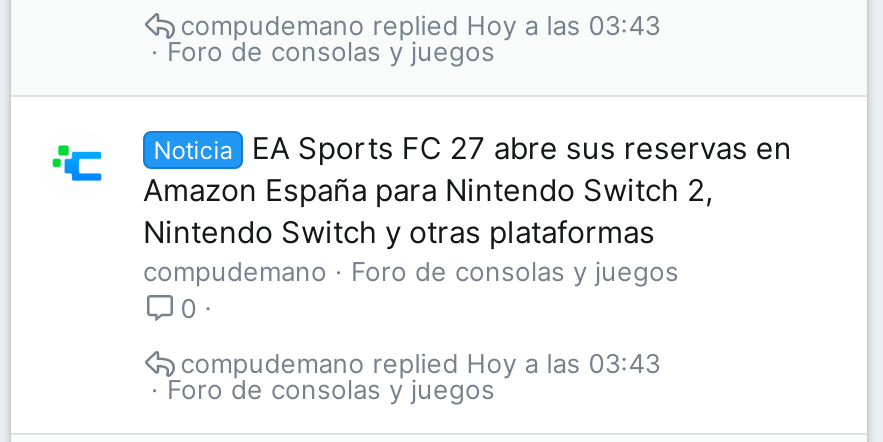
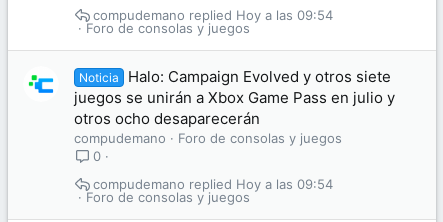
[466,9,660,41] Hoy a las 03:43 -> [236,7,333,23] Hoy a las 09:54
[143,129,792,251] EA Sports FC 27 abre sus reservas en | Amazon España para Nintendo Switch 2, | Nintendo Switch y otras plataformas -> [74,67,395,128] Halo: Campaign Evolved y otros siete | juegos se unirán a Xbox Game Pass en julio y | otros ocho desaparecerán
[466,347,660,379] Hoy a las 03:43 -> [236,176,333,192] Hoy a las 09:54

